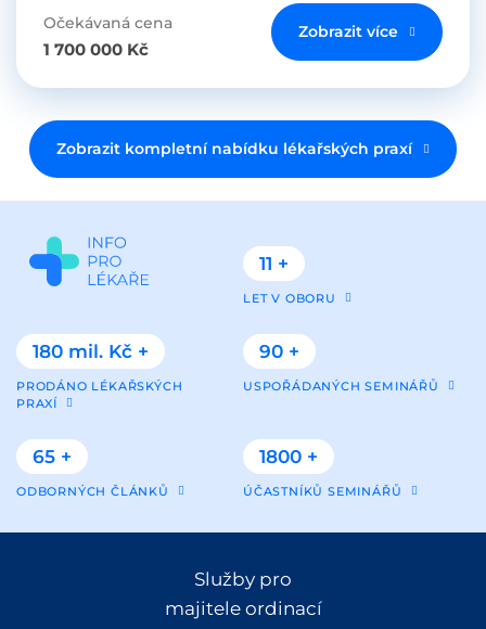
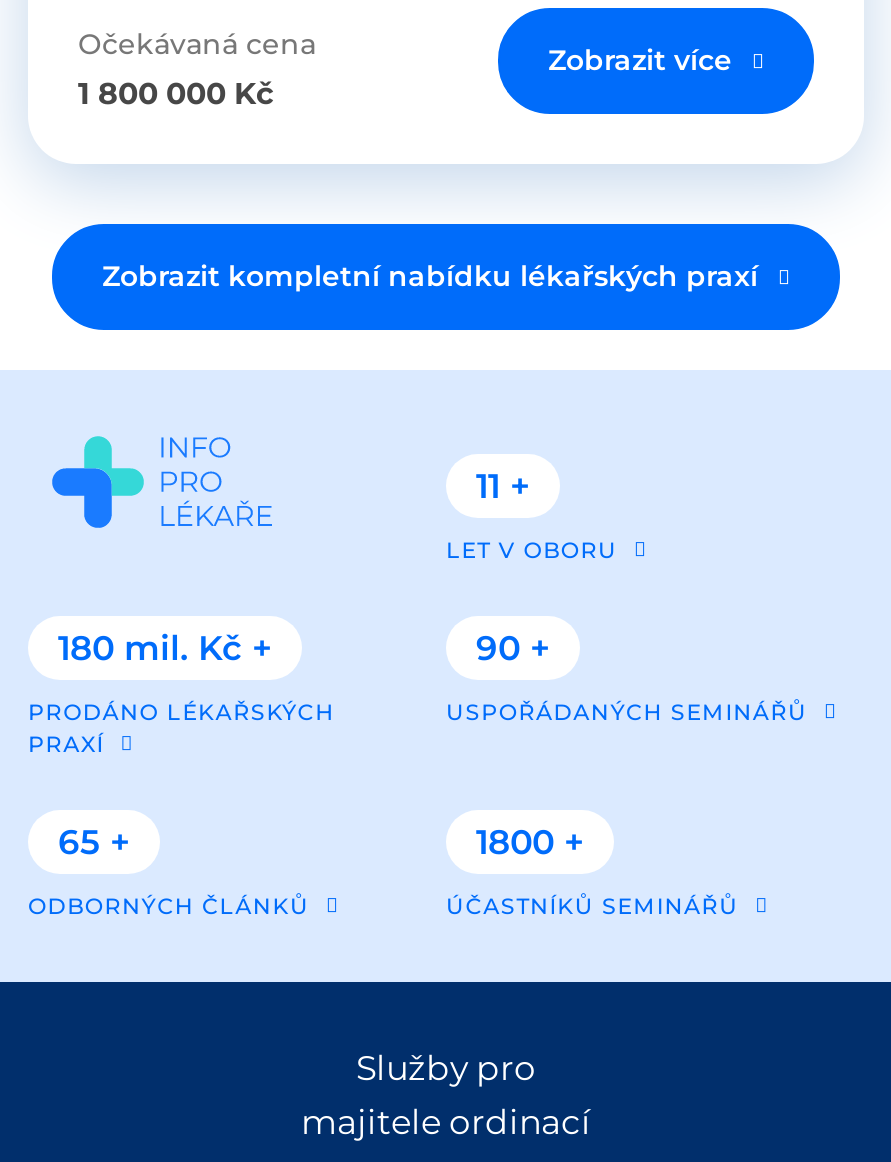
[43,39,149,60] 1 700 000 Kč -> [78,74,274,112] 1 800 000 Kč

